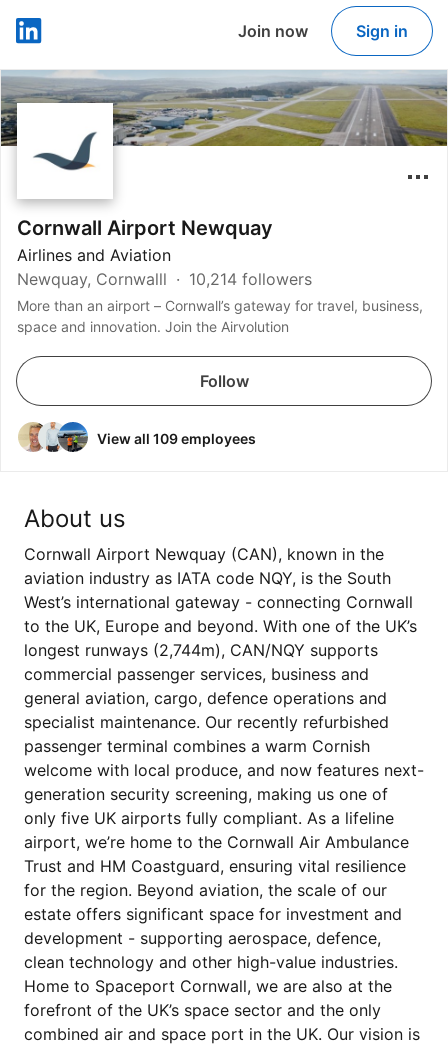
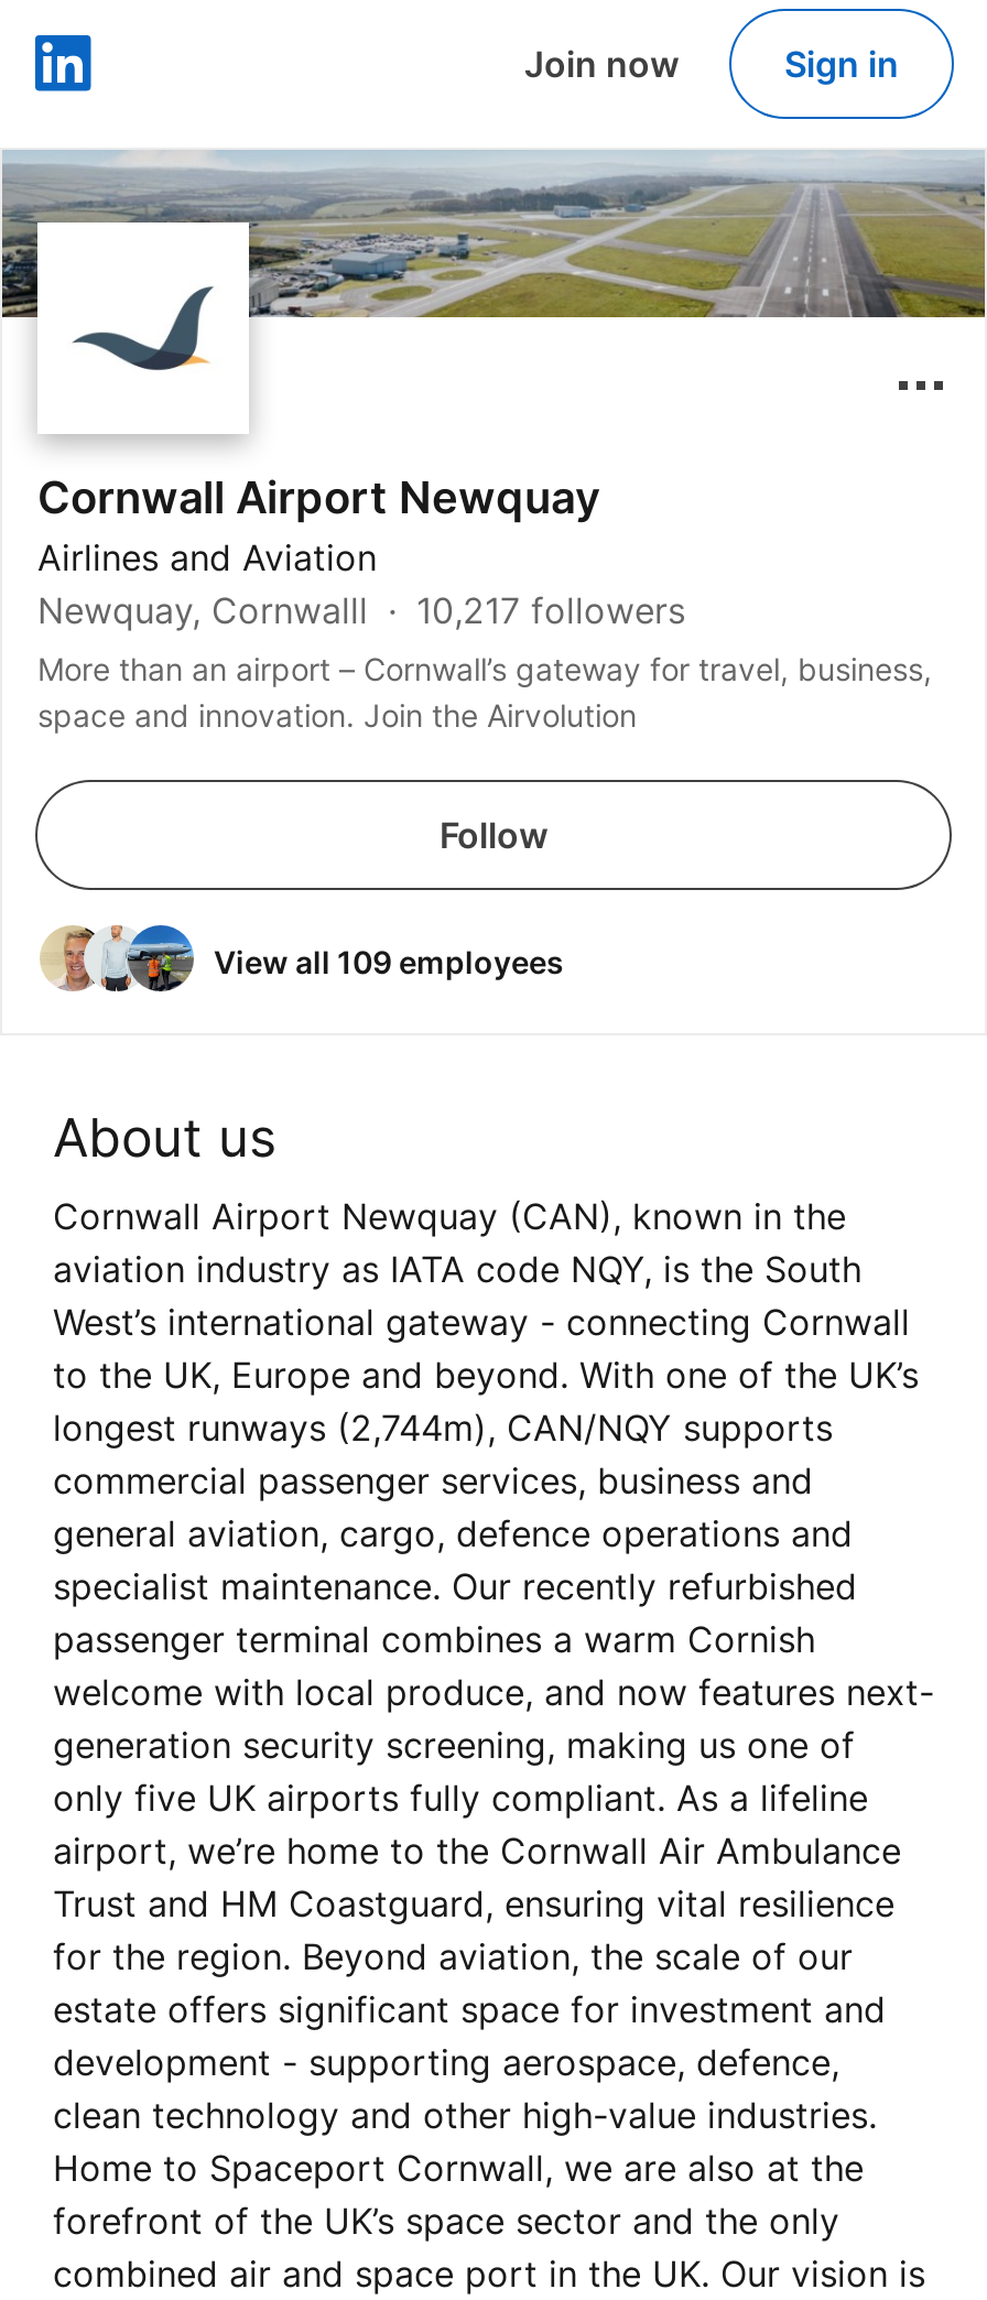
[17,269,312,289] Newquay, Cornwalll 10,214 followers -> [37,588,685,632] Newquay, Cornwalll 10,217 followers

